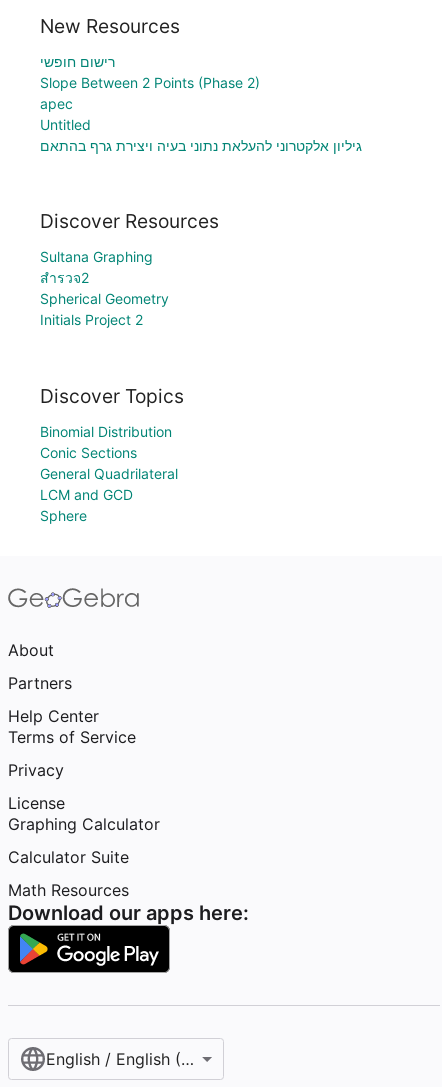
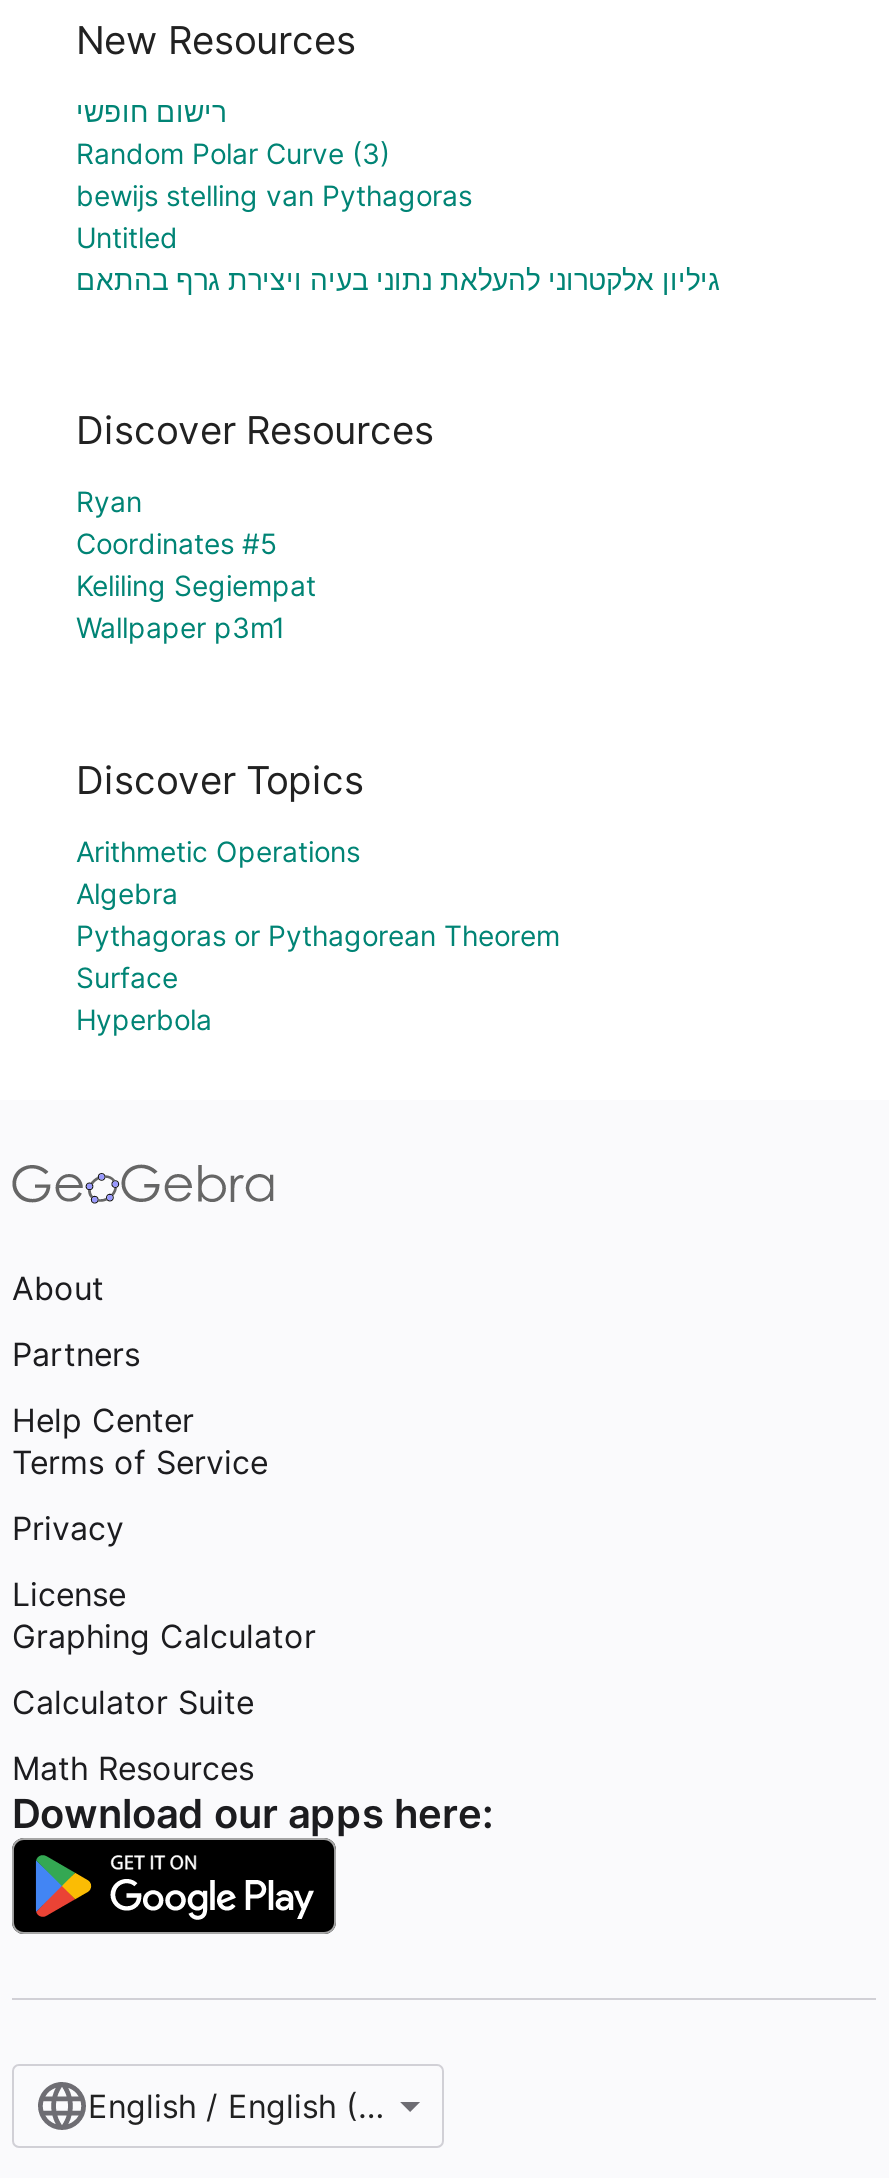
[40,74,260,112] Slope Between 2 Points (Phase 2) | apec -> [76,136,472,212] Random Polar Curve (3) | bewijs stelling van Pythagoras
[40,248,169,328] Sultana Graphing | สำรวจ2 | Spherical Geometry | Initials Project 2 -> [76,485,316,645] Ryan | Coordinates #5 | Keliling Segiempat | Wallpaper p3m1
[40,423,178,524] Binomial Distribution | Conic Sections | General Quadrilateral | LCM and GCD | Sphere -> [76,834,560,1036] Arithmetic Operations | Algebra | Pythagoras or Pythagorean Theorem | Surface | Hyperbola

